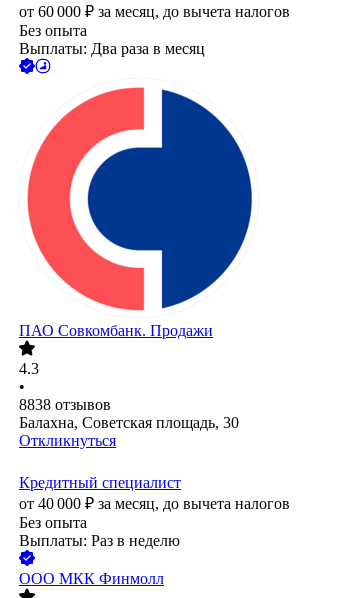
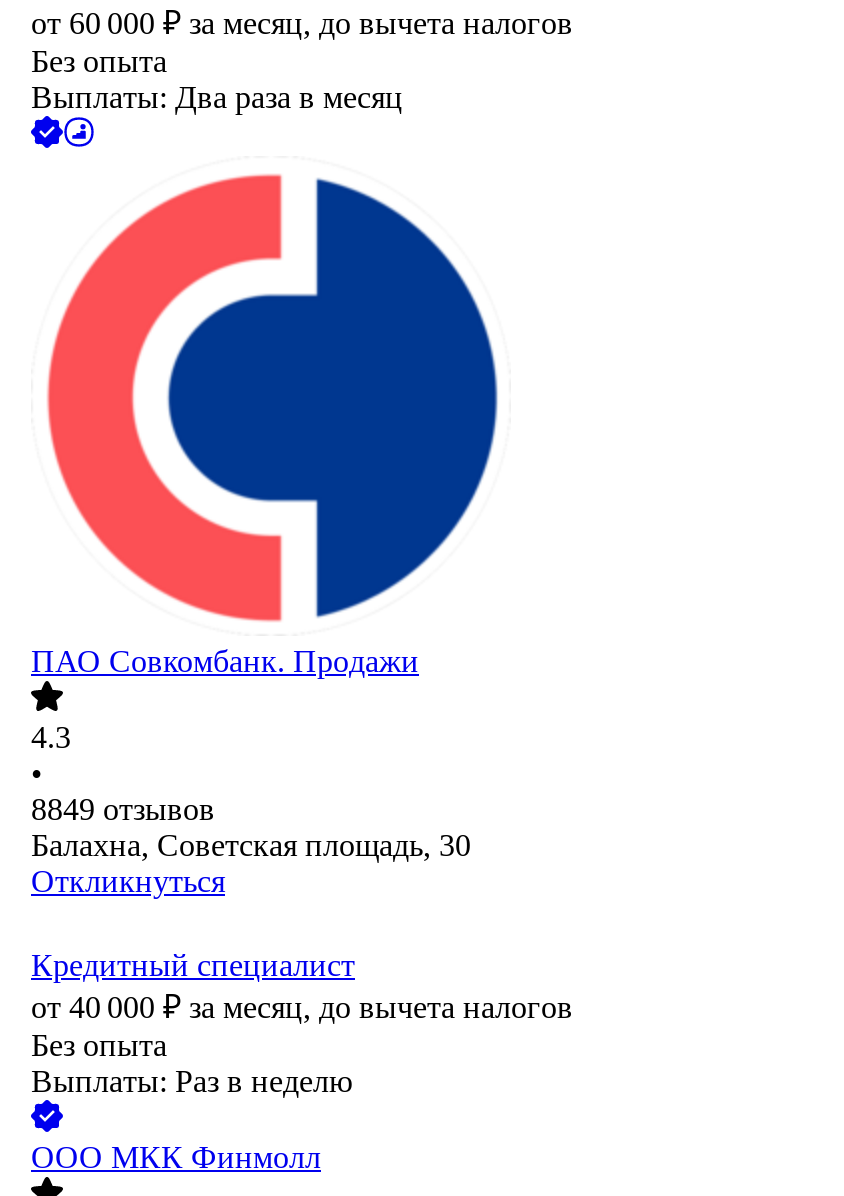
[19,396,111,413] 8838 отзывов -> [31,793,215,827] 8849 отзывов

